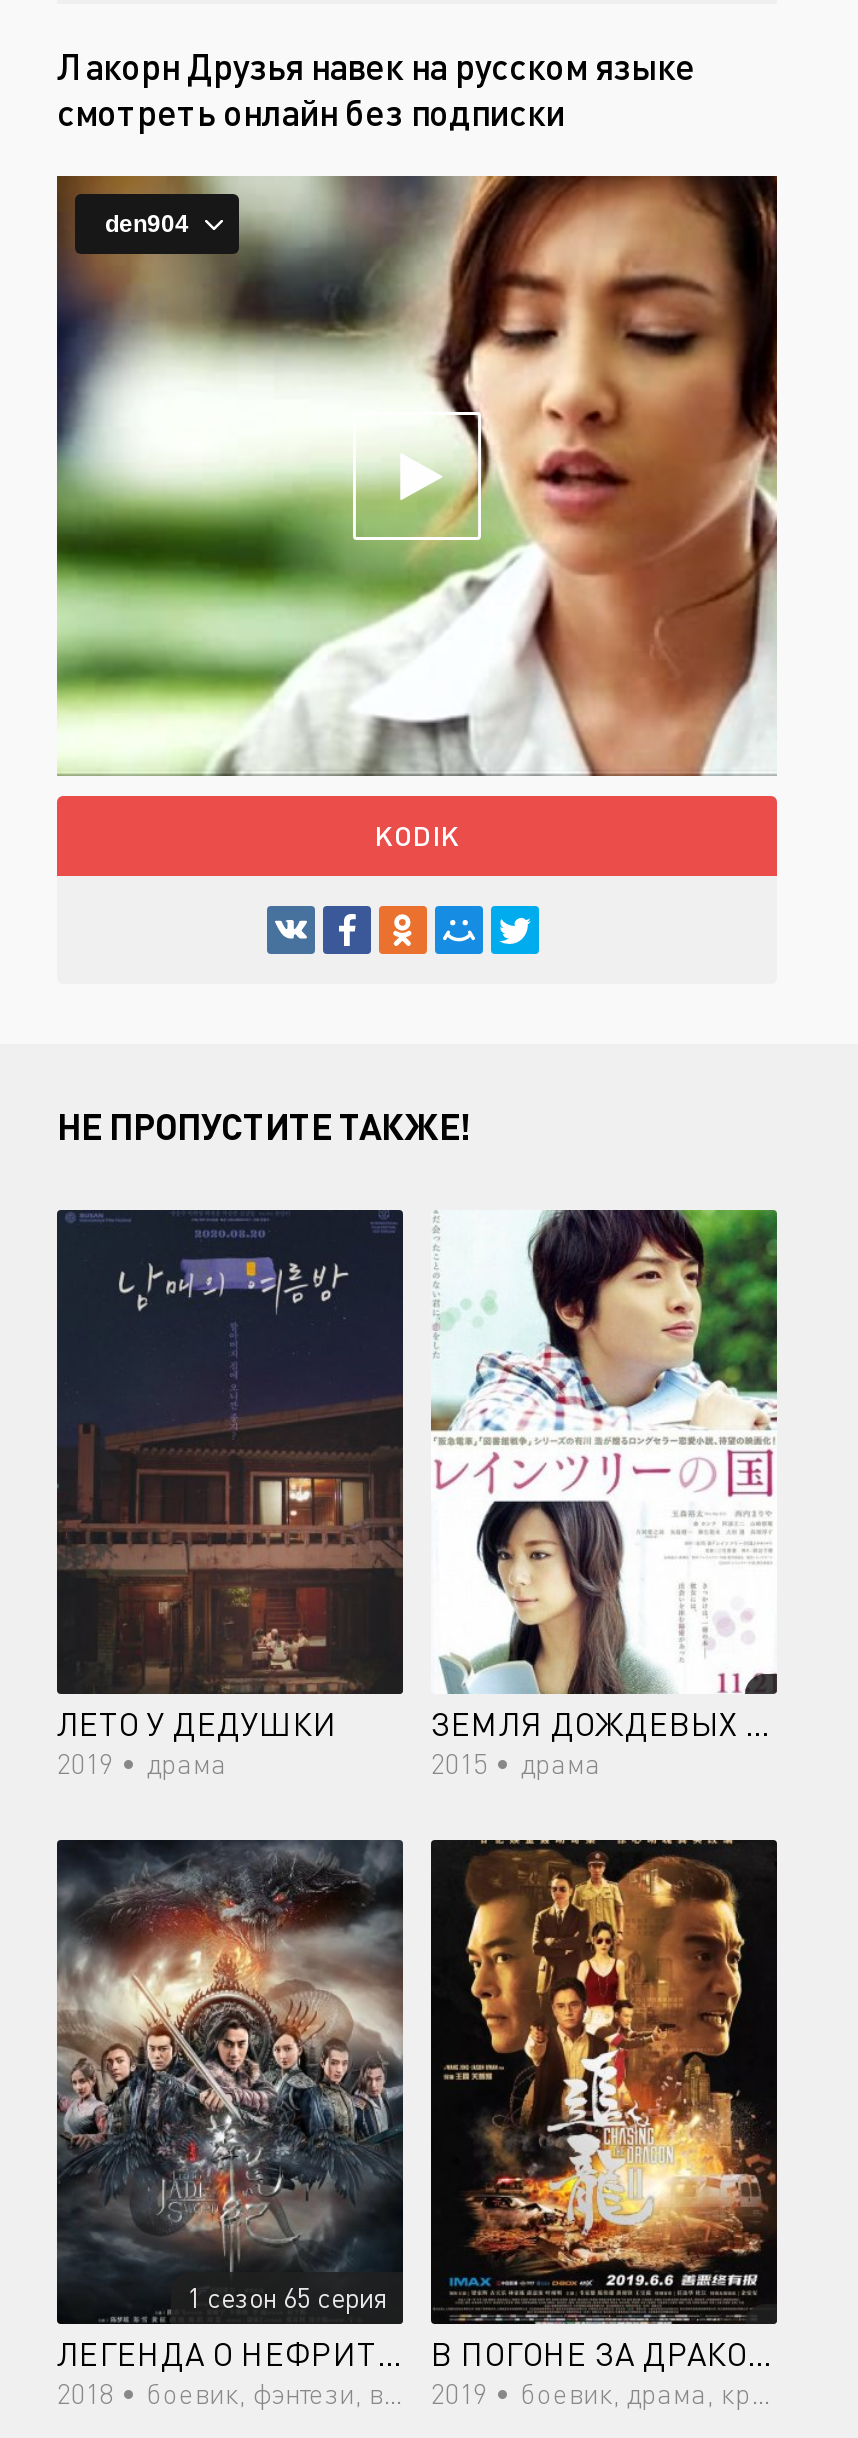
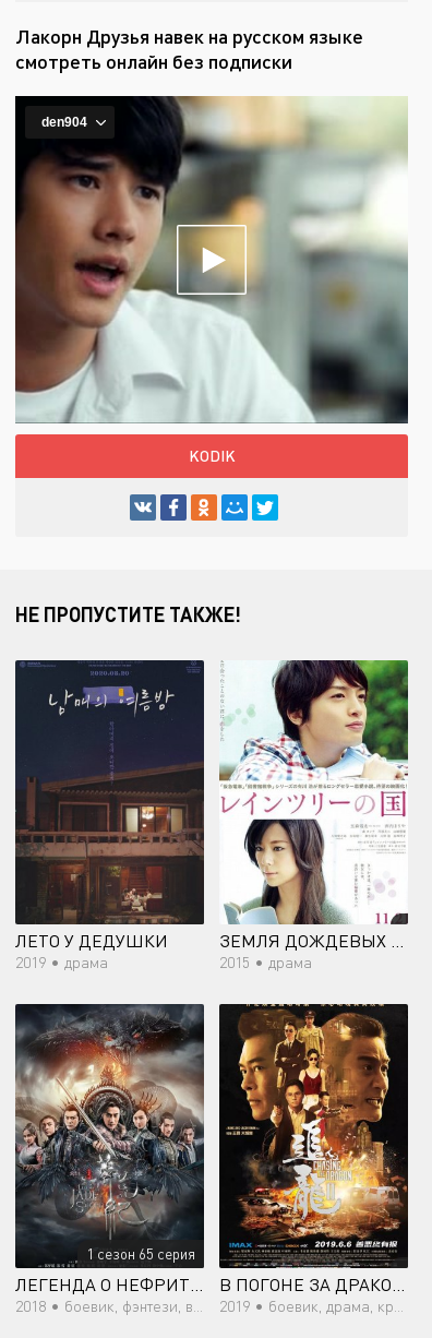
[55,174,779,776] [image] -> [14,95,409,425] [image]

